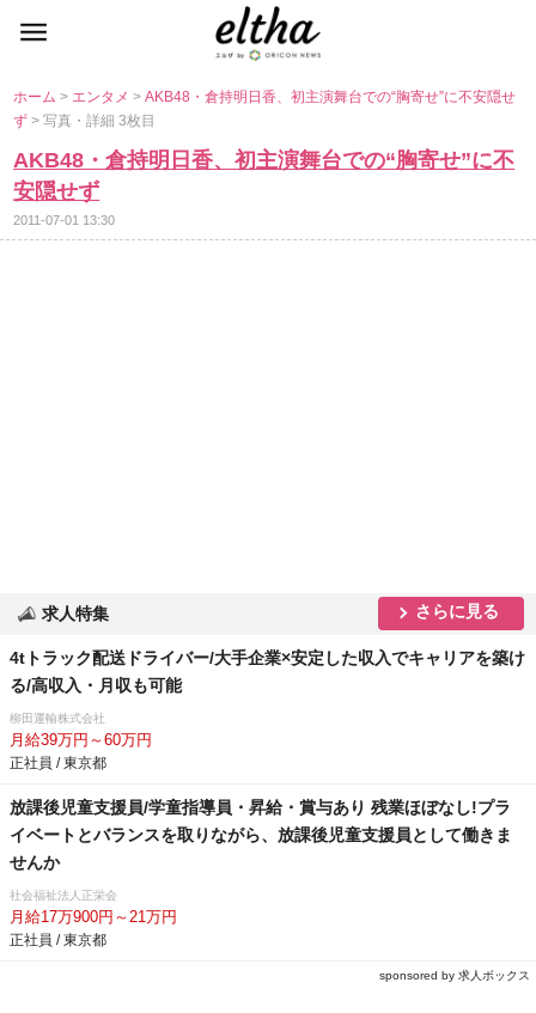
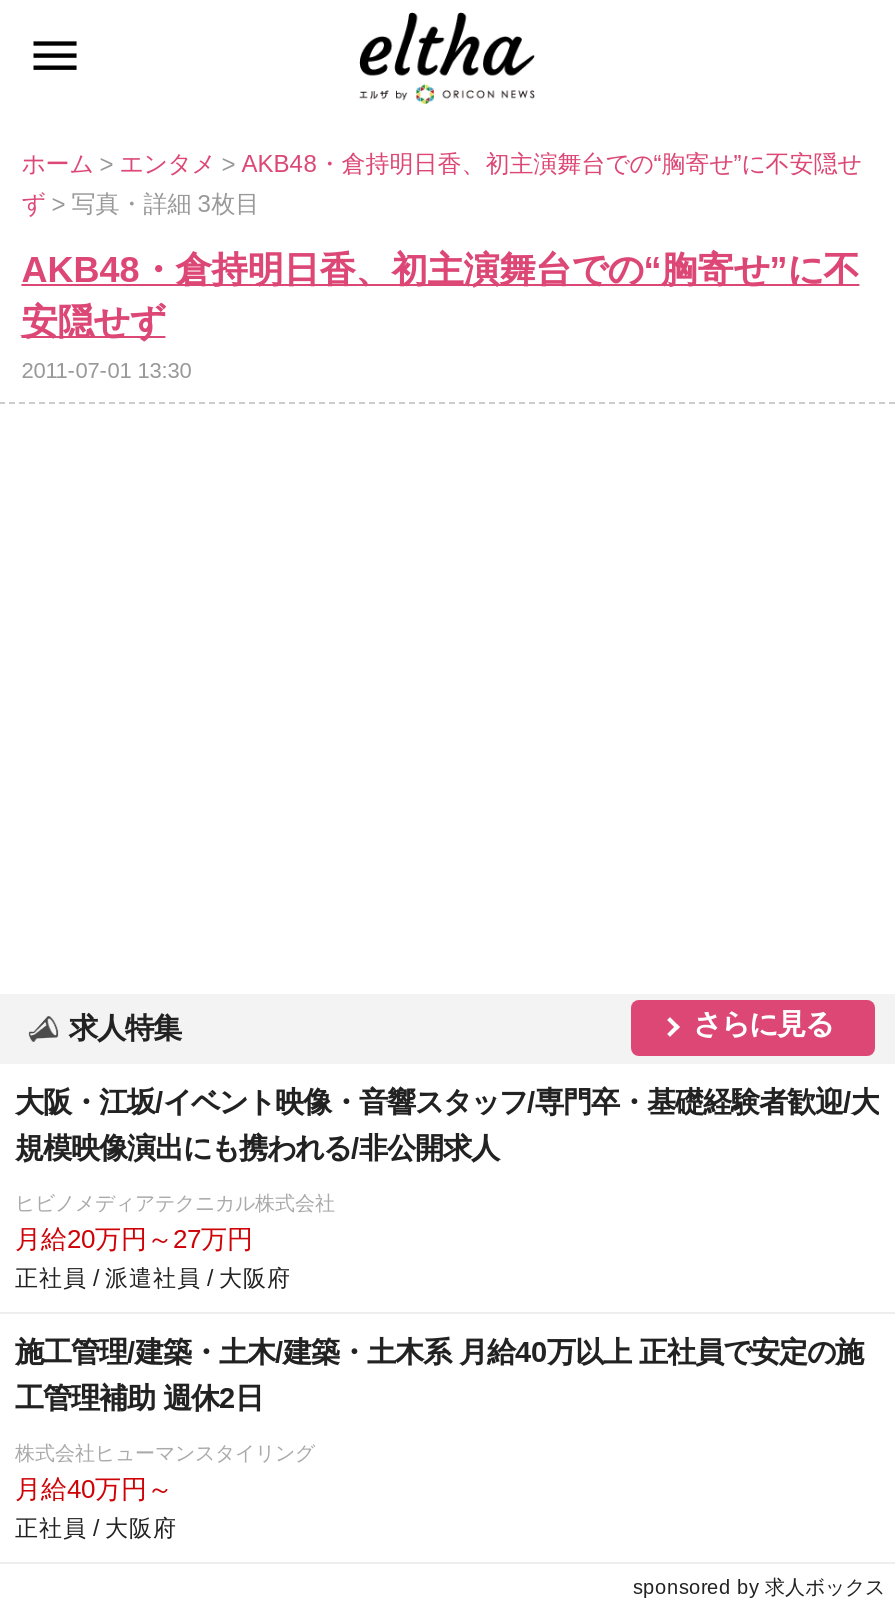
[10,648,525,695] 4tトラック配送ドライバー/大手企業×安定した収入でキャリアを築け | る/高収入・月収も可能 -> [15,1086,879,1164] 大阪・江坂/イベント映像・音響スタッフ/専門卒・基礎経験者歓迎/大 | 規模映像演出にも携われる/非公開求人
[10,712,152,770] 柳田運輸株式会社 | 月給39万円～60万円 | 正社員 / 東京都 -> [15,1192,335,1290] ヒビノメディアテクニカル株式会社 | 月給20万円～27万円 | 正社員 / 派遣社員 / 大阪府
[10,798,512,872] 放課後児童支援員/学童指導員・昇給・賞与あり 残業ほぼなし!プラ | イベートとバランスを取りながら、放課後児童支援員として働きま | せんか -> [15,1336,863,1414] 施工管理/建築・土木/建築・土木系 月給40万以上 正社員で安定の施 | 工管理補助 週休2日
[10,889,177,947] 社会福祉法人正栄会 | 月給17万900円～21万円 | 正社員 / 東京都 -> [15,1442,315,1540] 株式会社ヒューマンスタイリング | 月給40万円～ | 正社員 / 大阪府

